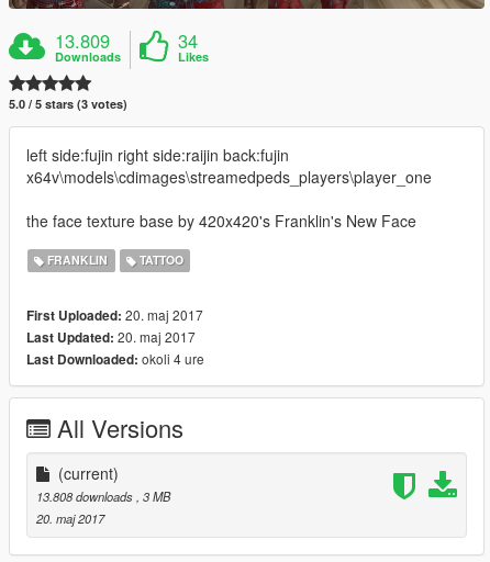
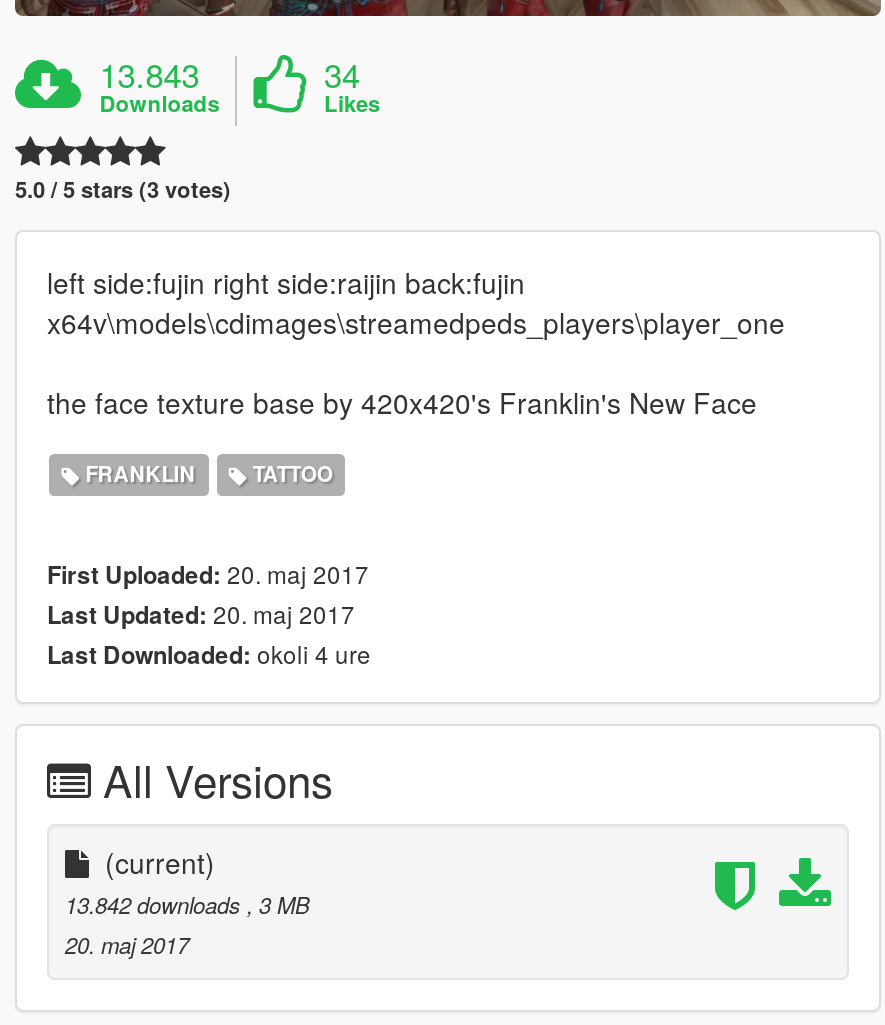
[55,27,110,53] 13.809 -> [99,49,199,97] 13.843
[36,487,170,504] 13.808 downloads, 3 MB -> [65,887,309,919] 13.842 downloads, 3 MB

